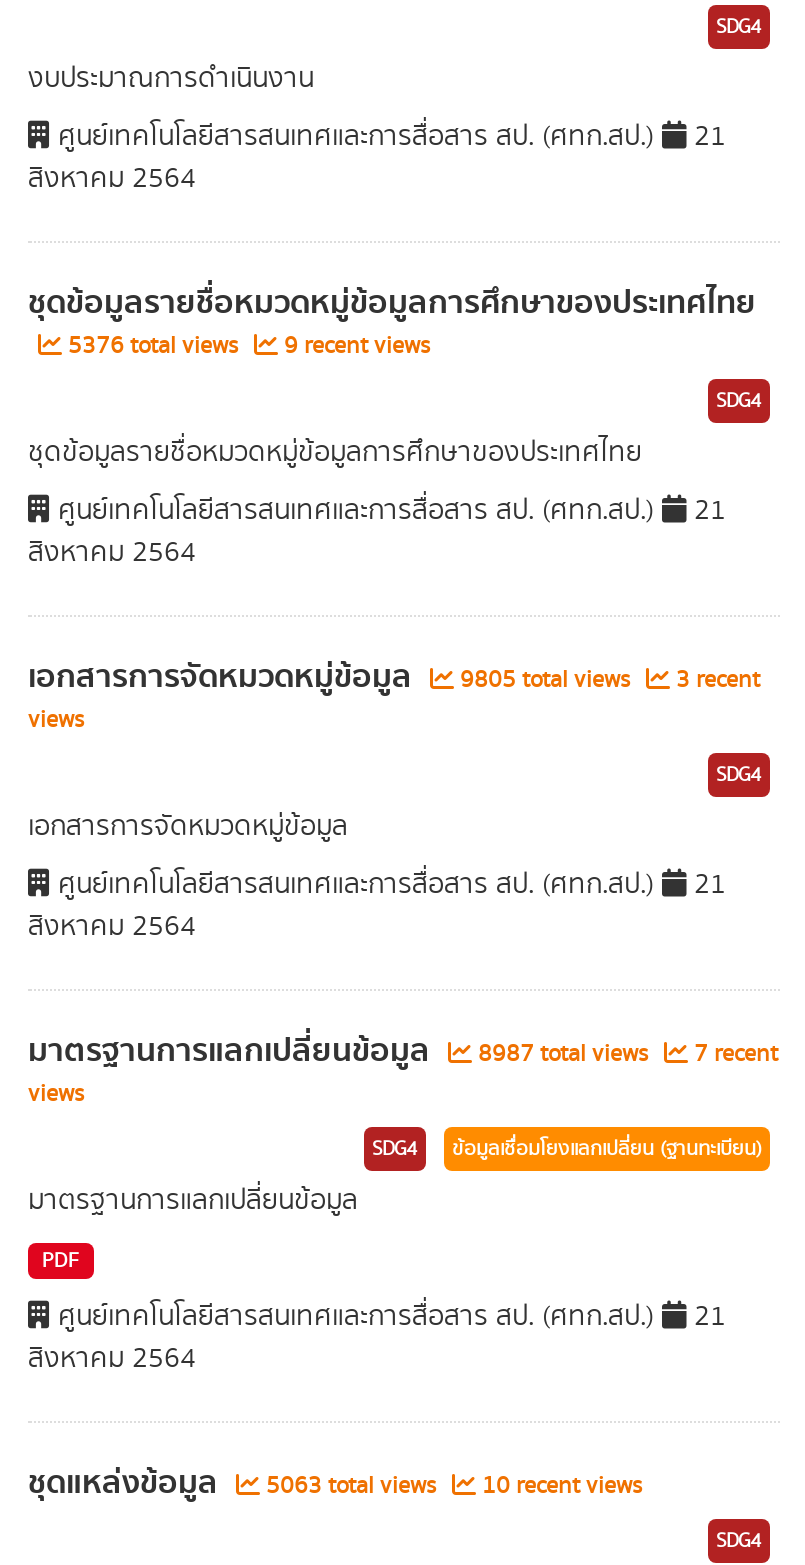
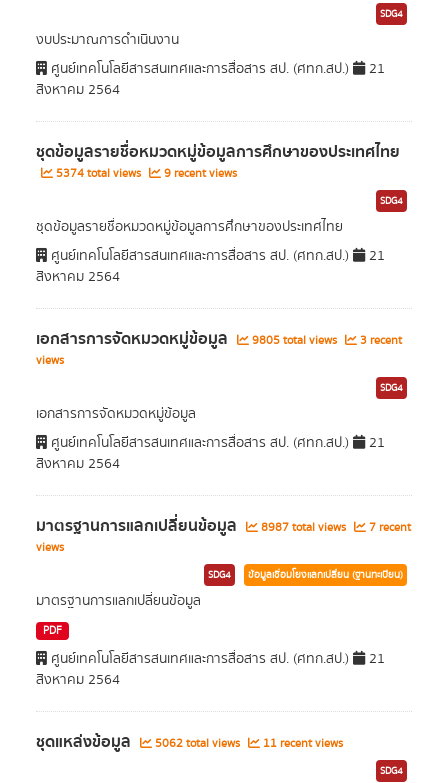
[62,329,430,363] 5376 total views 9 recent views -> [53,165,237,182] 5374 total views 9 recent views
[260,1469,442,1503] 5063 total views -> [152,735,243,752] 5062 total views
[476,1469,642,1503] 10 recent views -> [260,735,343,752] 11 recent views

